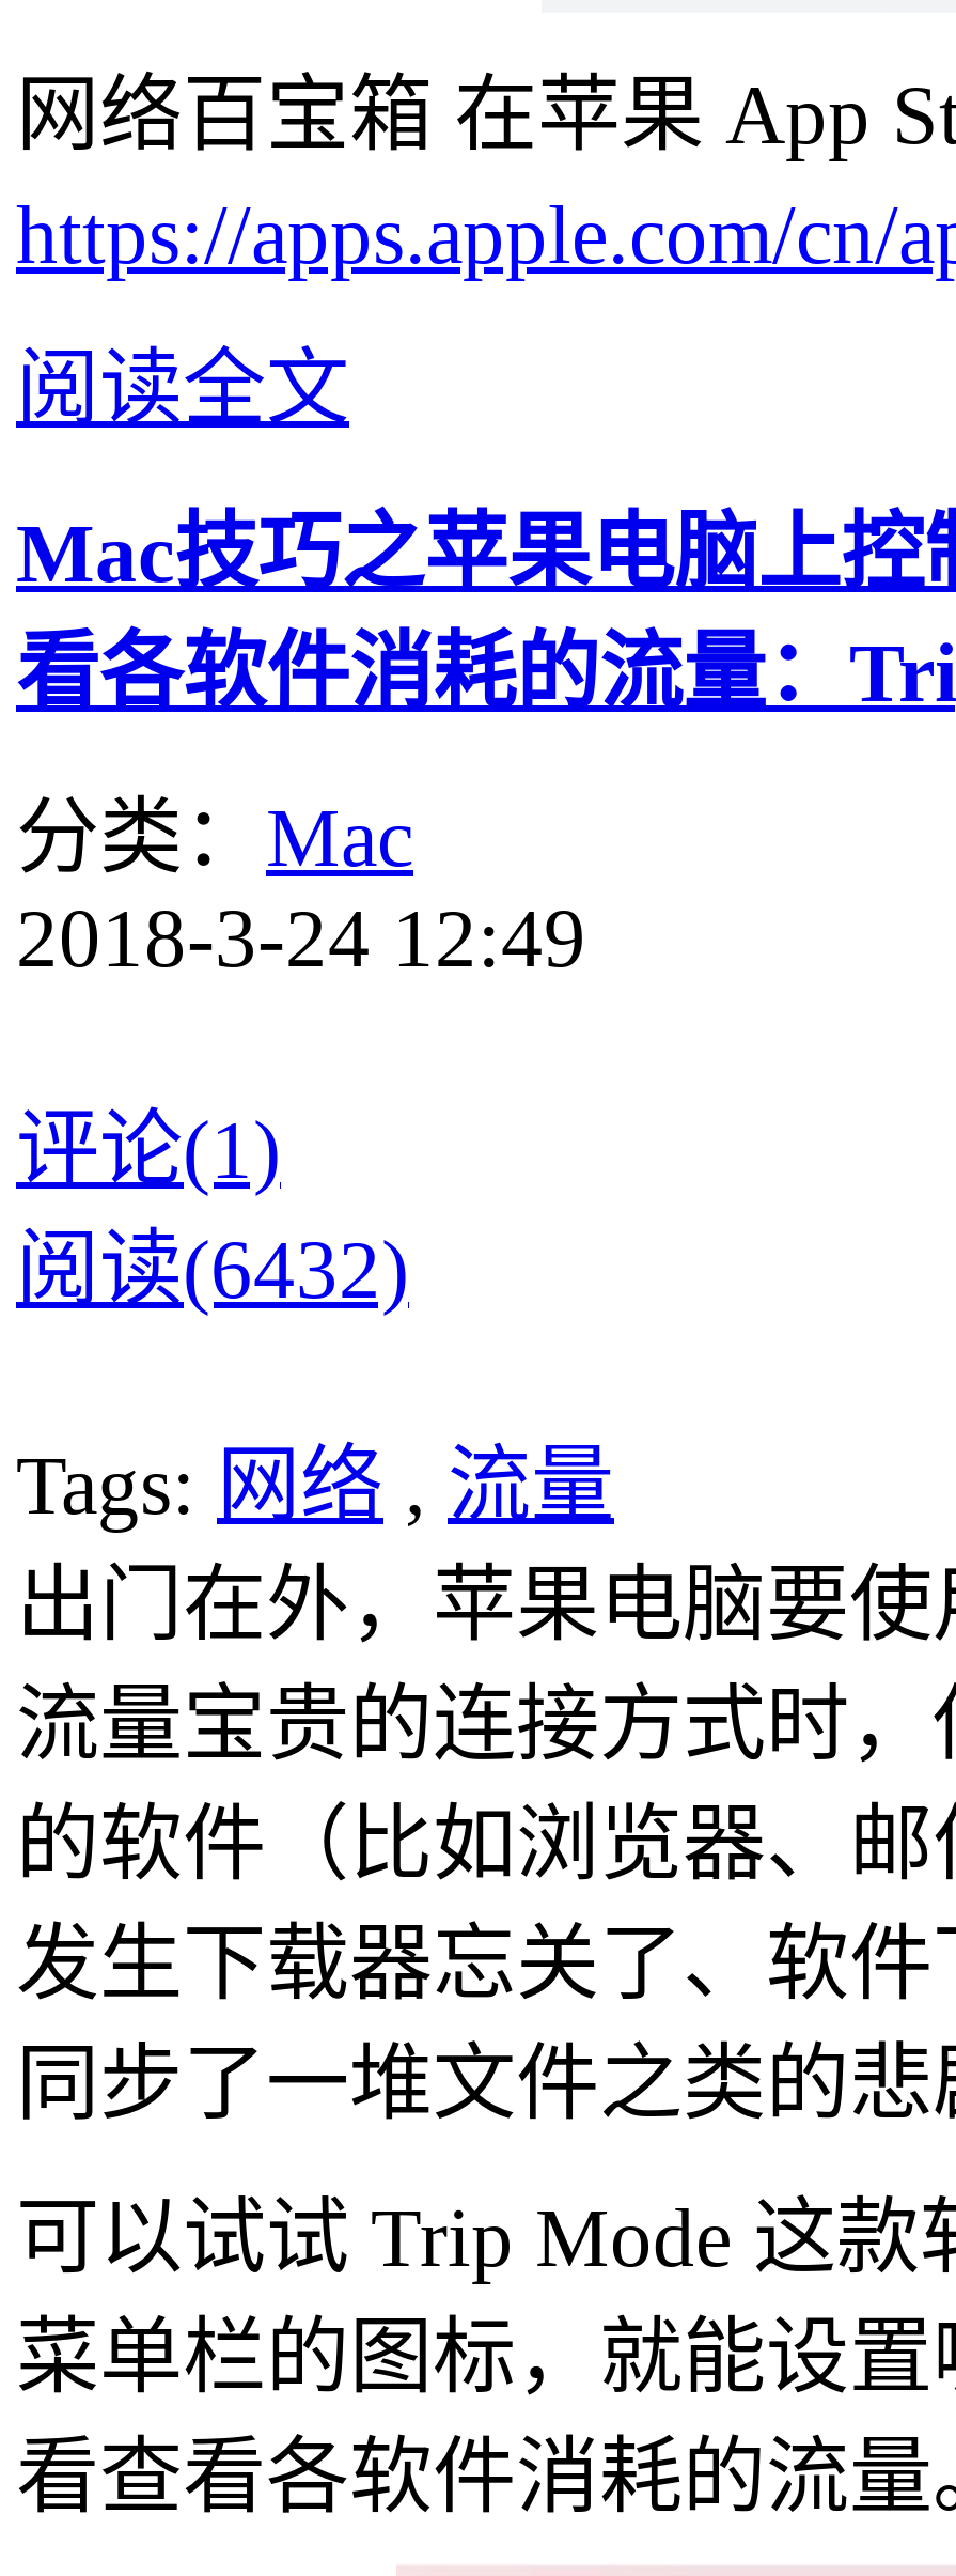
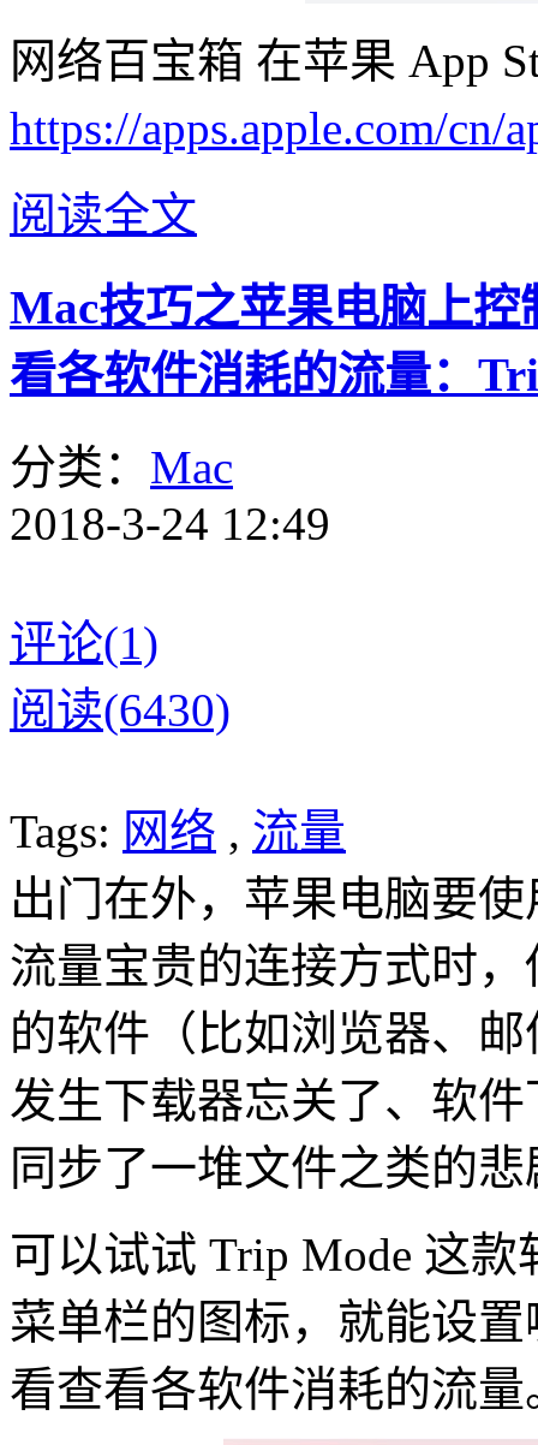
[16,1224,409,1316] 阅读(6432) -> [10,685,231,736] 阅读(6430)

